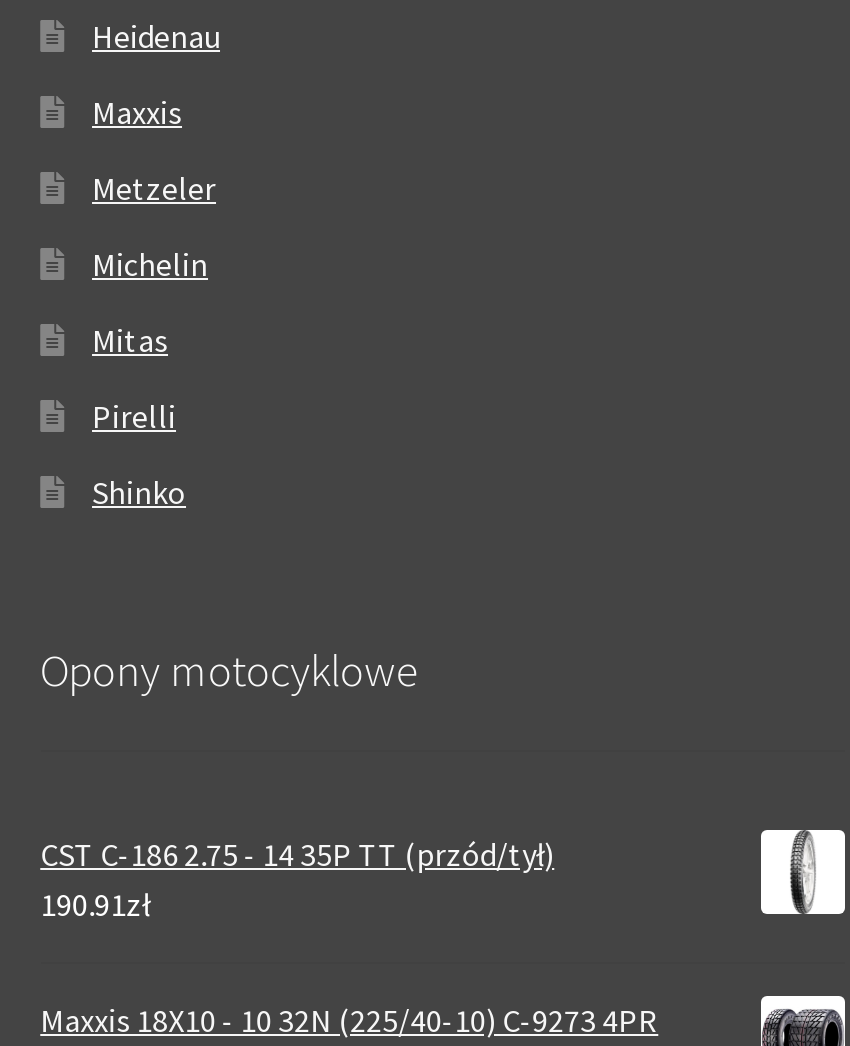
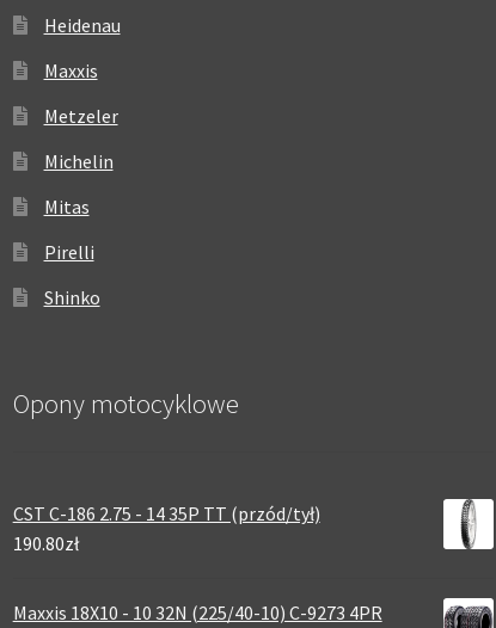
[40,884,150,924] 190.91zł -> [13,531,78,555] 190.80zł

